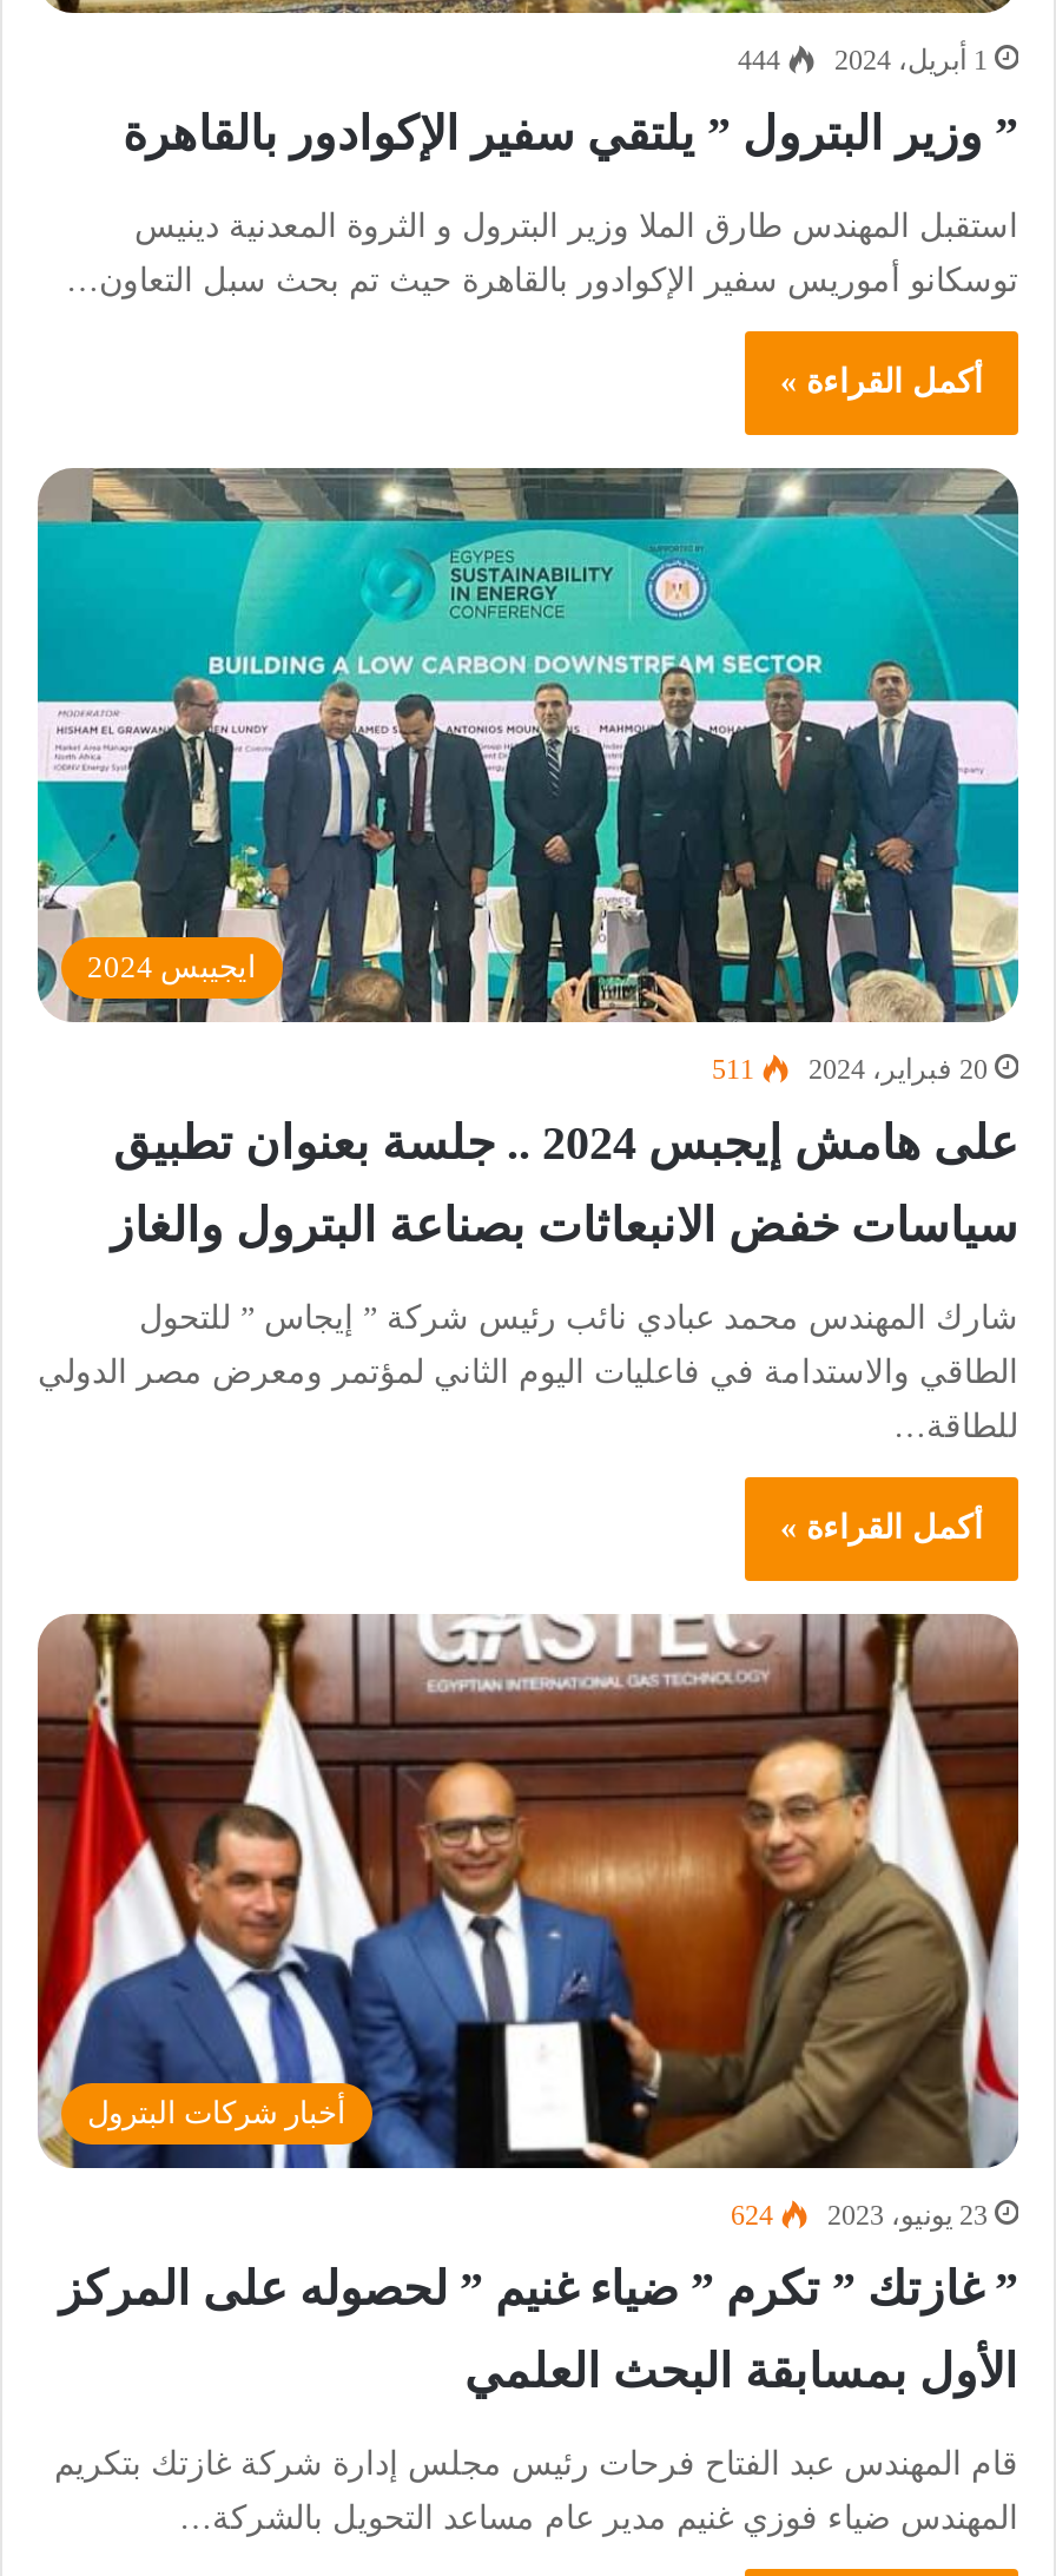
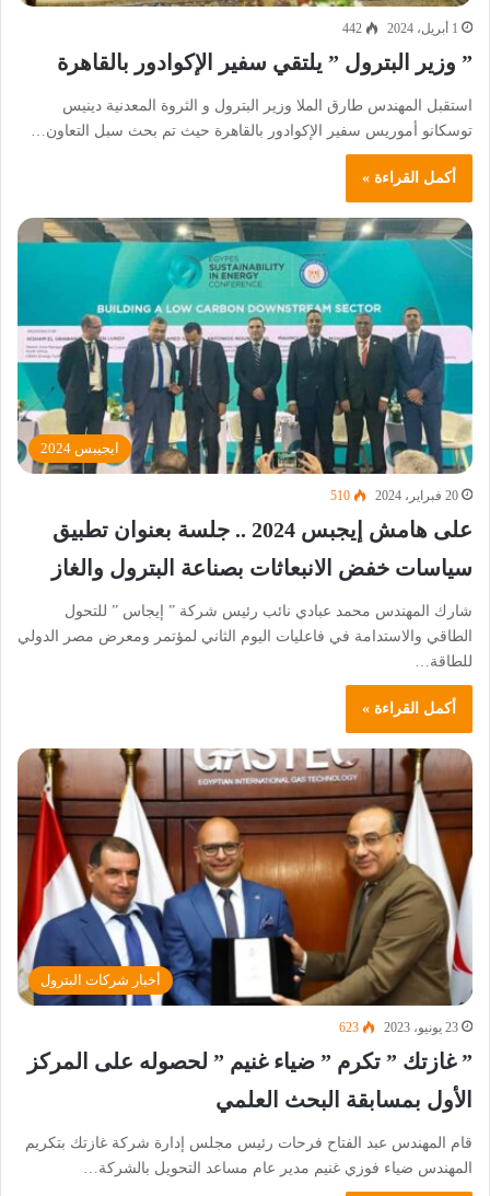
[738,44,780,77] 444 -> [342,21,362,36] 442
[712,1054,754,1087] 511 -> [330,489,350,504] 510
[731,2199,773,2232] 624 -> [339,1020,359,1035] 623

